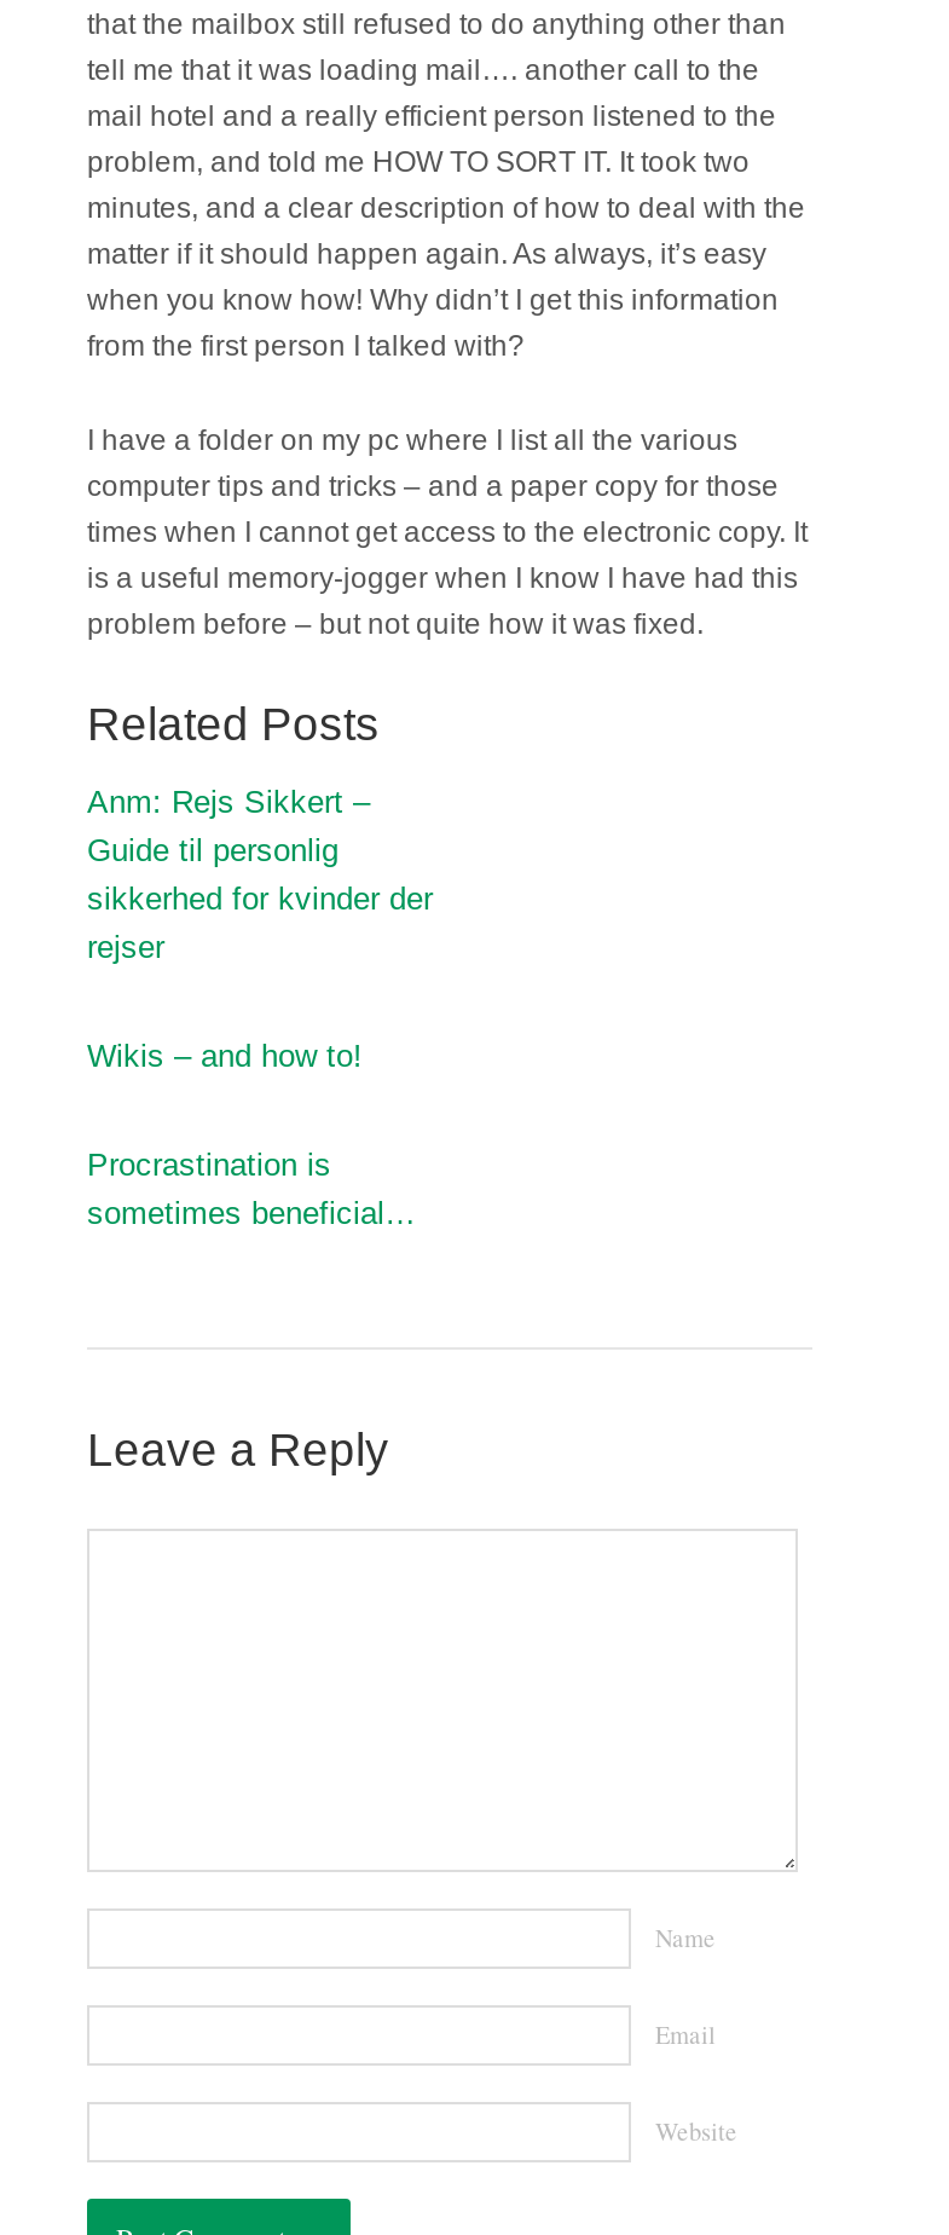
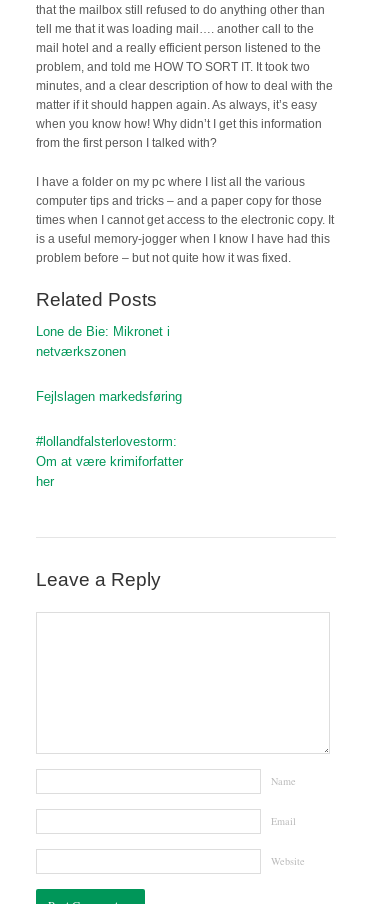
[87,783,433,964] Anm: Rejs Sikkert – | Guide til personlig | sikkerhed for kvinder der | rejser -> [36,324,170,359] Lone de Bie: Mikronet i | netværkszonen
[87,1037,363,1073] Wikis – and how to! -> [36,389,182,404] Fejlslagen markedsføring
[87,1146,416,1230] Procrastination is | sometimes beneficial… -> [36,434,183,489] #lollandfalsterlovestorm: | Om at være krimiforfatter | her

